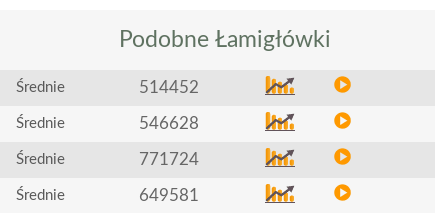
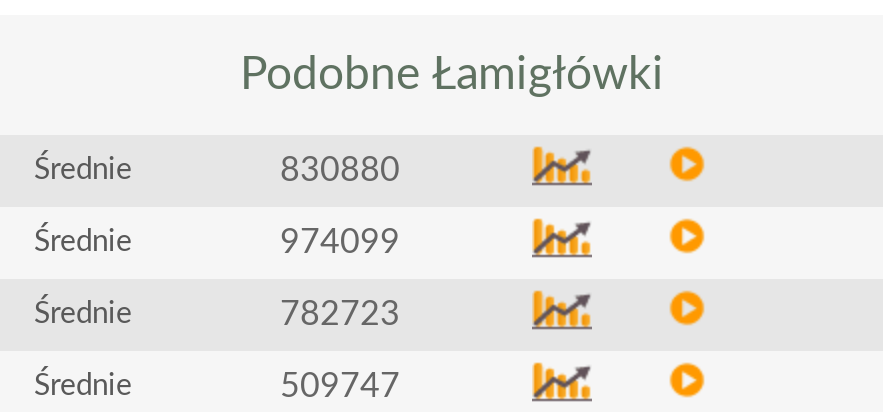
[139,79,199,96] 514452 -> [280,153,400,187] 830880
[139,115,199,132] 546628 -> [280,225,400,259] 974099
[139,151,199,168] 771724 -> [280,297,400,331] 782723
[139,187,199,204] 649581 -> [280,369,400,403] 509747

